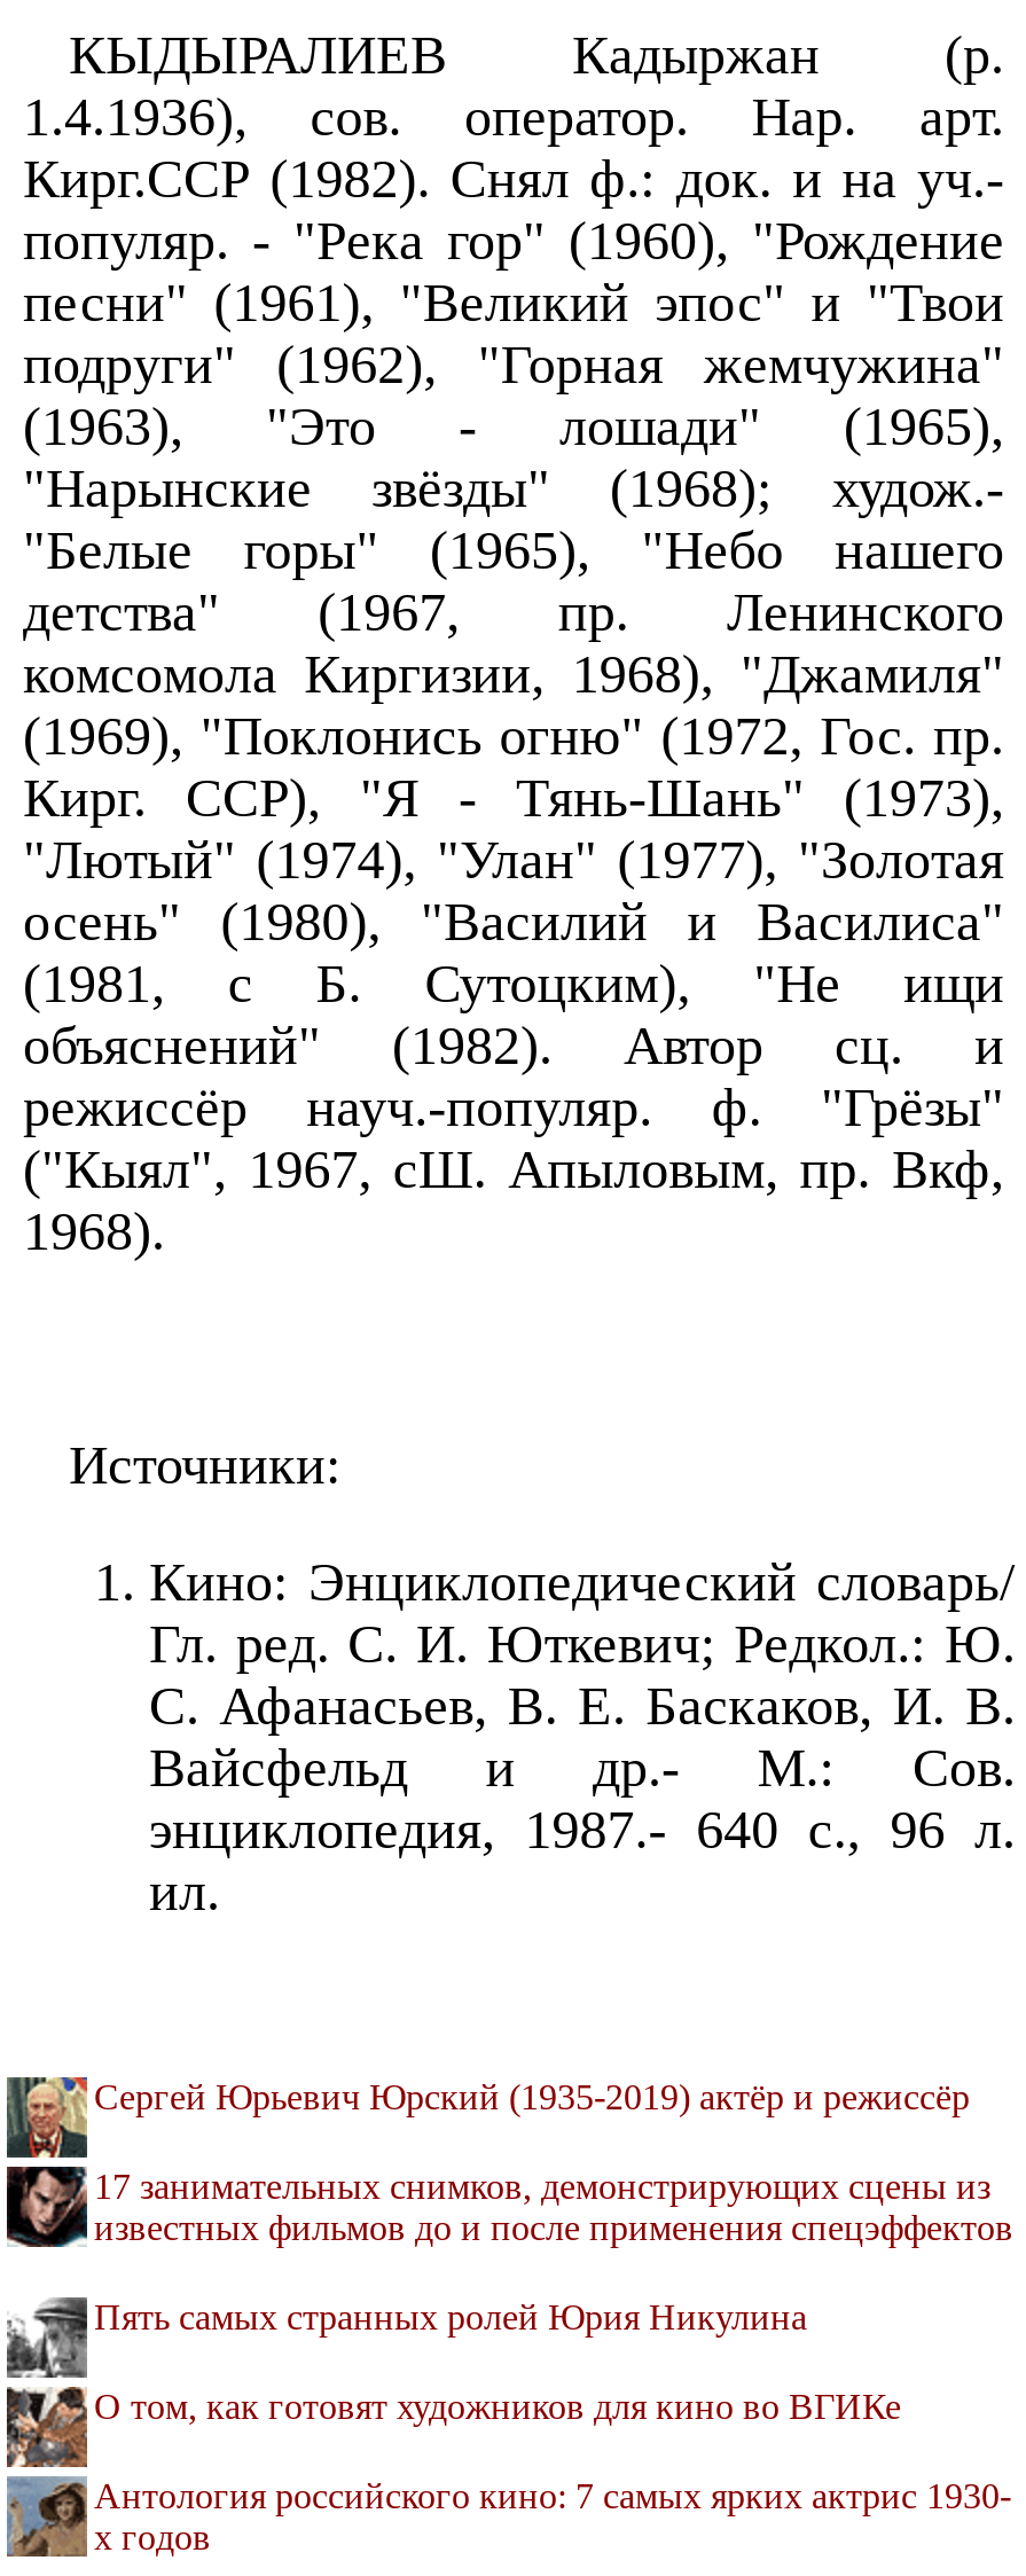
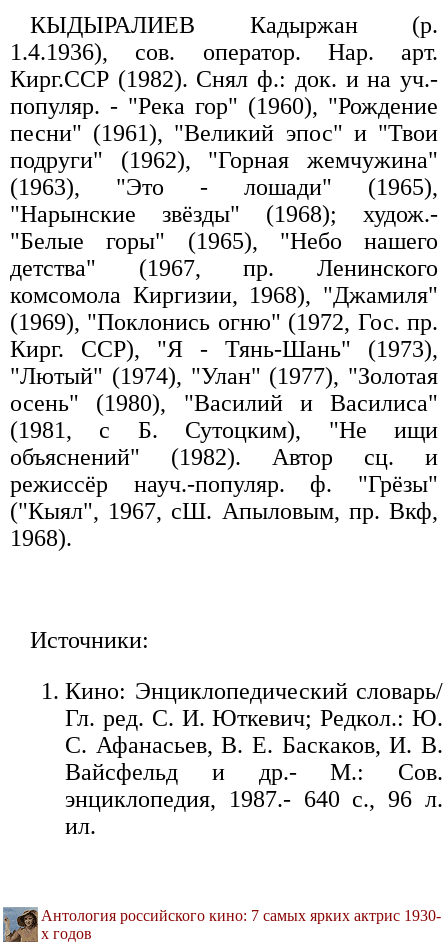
[7,2075,1013,2425] [image] | Сергей Юрьевич Юрский (1935-2019) актёр и режиссёр | 17 занимательных снимков, демонстрирующих сцены из | известных фильмов до и после применения спецэффектов | Пять самых странных ролей Юрия Никулина | О том, как готовят художников для кино во ВГИКе -> none
[7,2295,89,2469] [image] -> none

